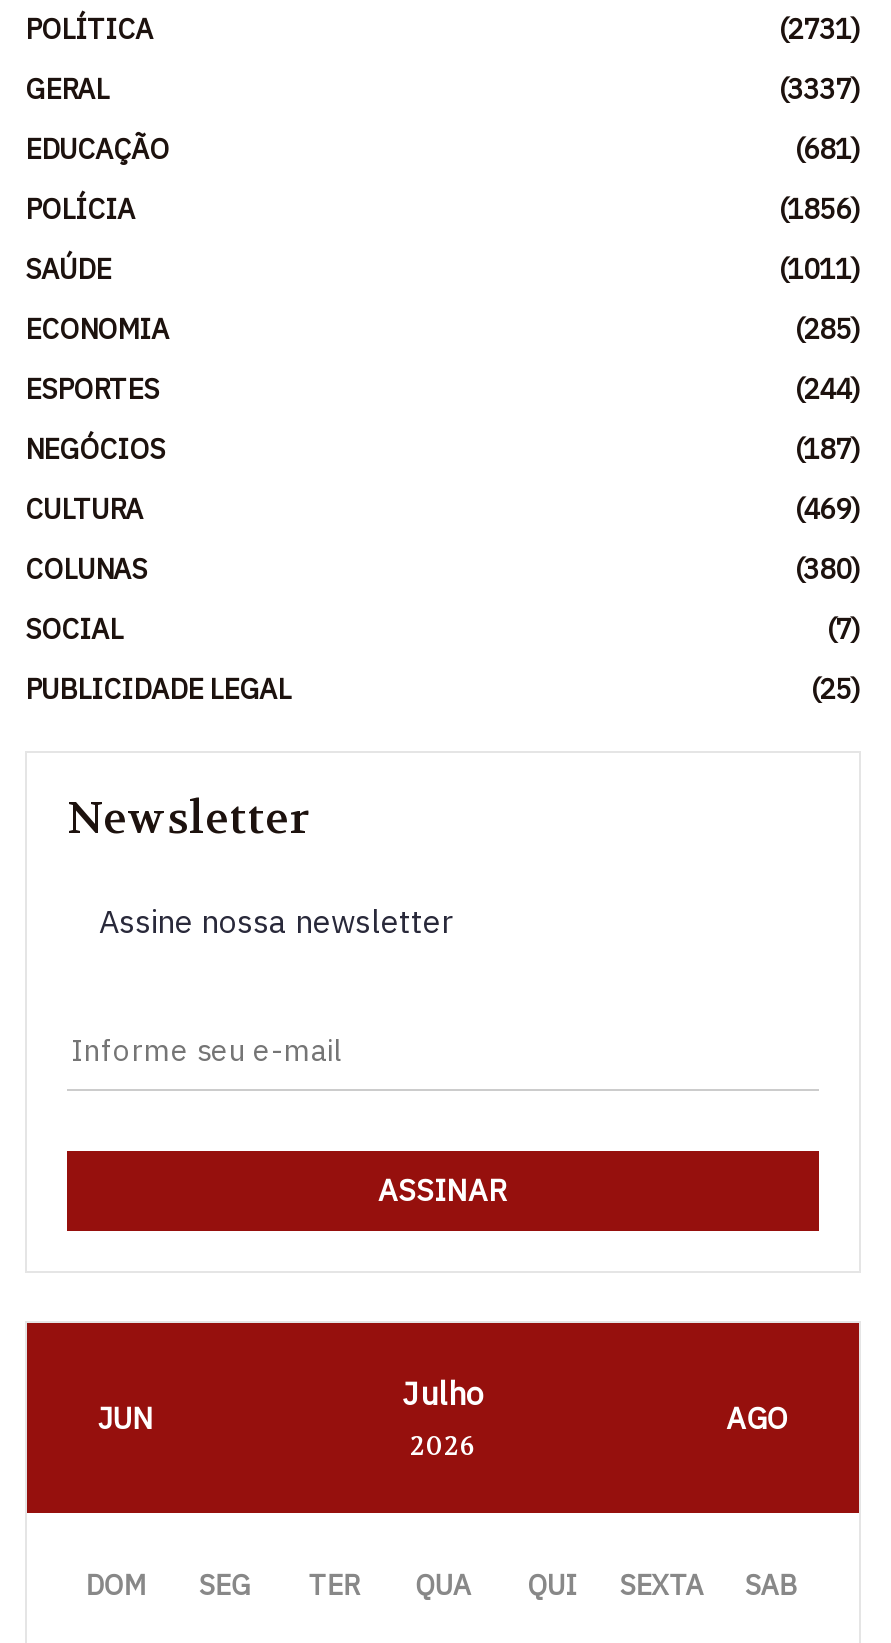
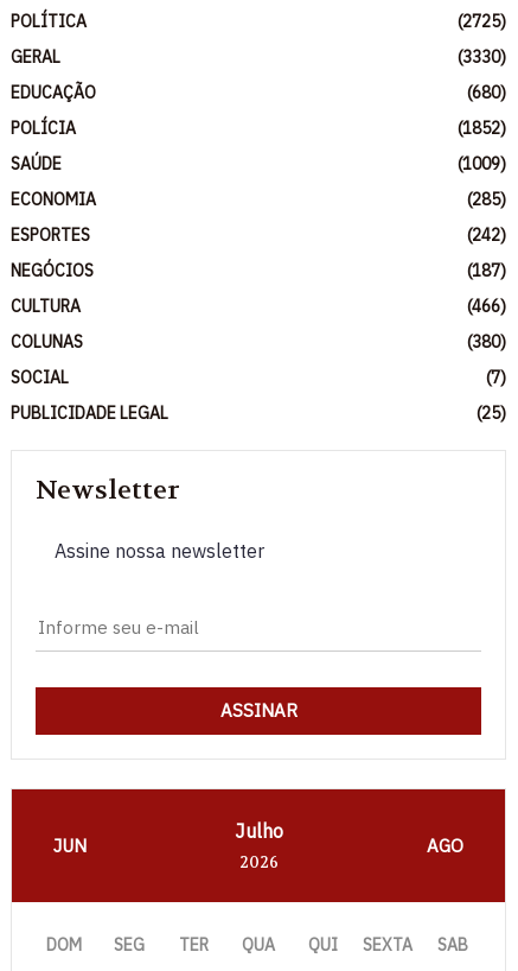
[779,11,861,47] (2731) -> [458,11,506,32] (2725)
[779,71,861,107] (3337) -> [458,46,506,68] (3330)
[795,131,861,167] (681) -> [467,82,506,103] (680)
[779,191,861,227] (1856) -> [458,118,506,139] (1852)
[779,251,861,287] (1011) -> [458,153,506,174] (1009)
[795,371,861,407] (244) -> [467,224,506,246] (242)
[795,491,861,527] (469) -> [467,296,506,317] (466)

